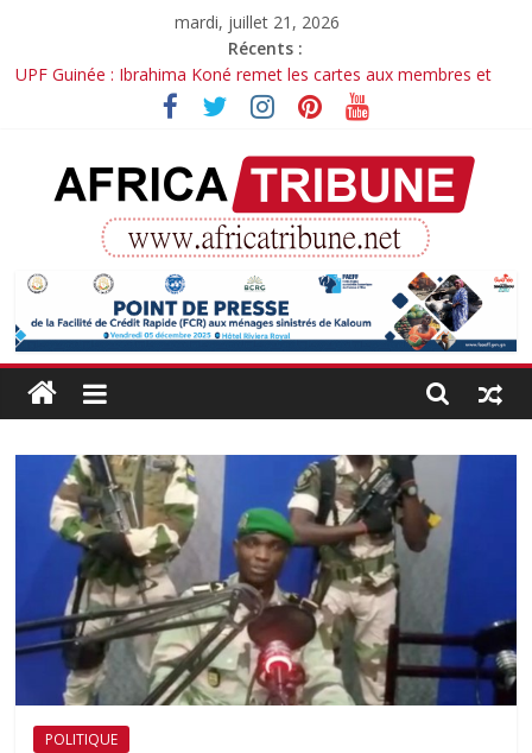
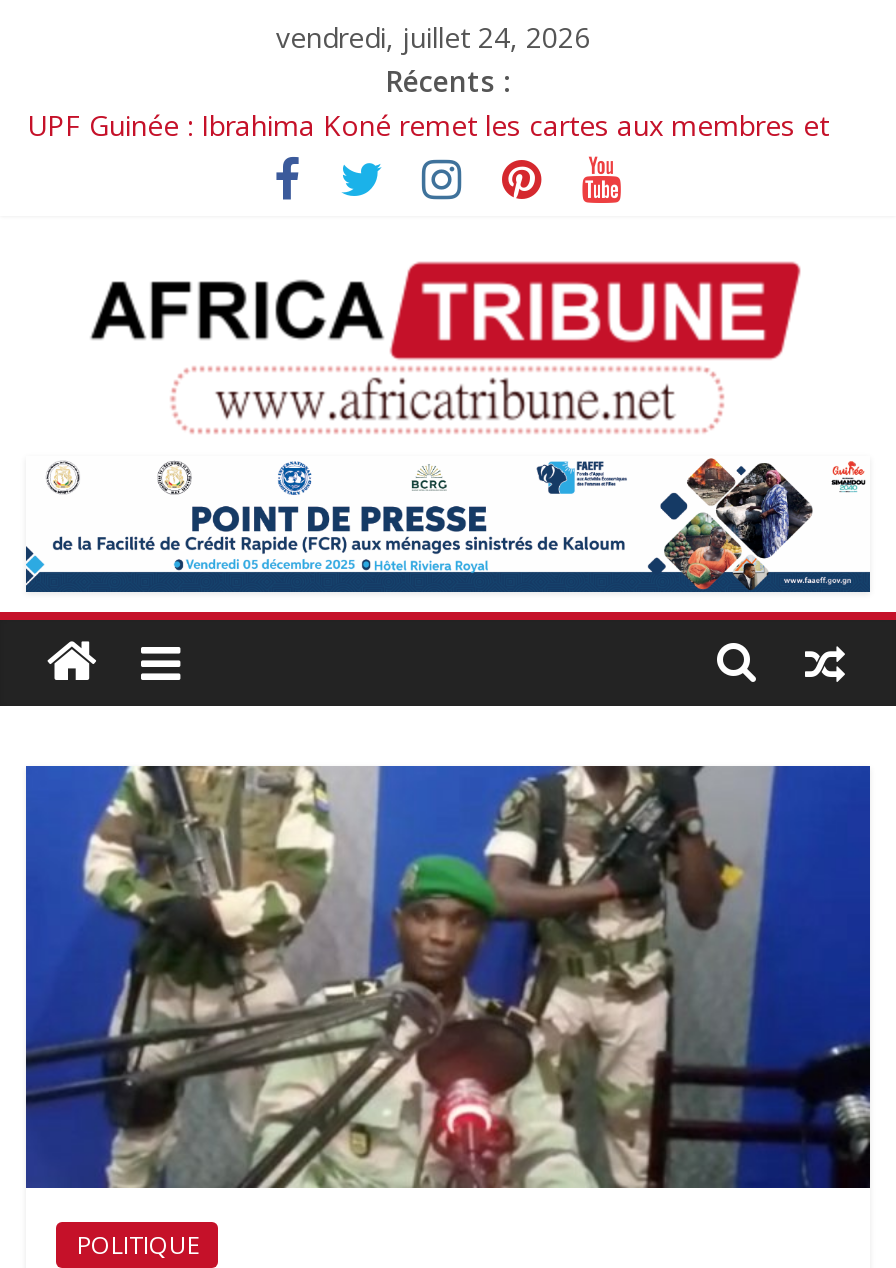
[175,11,340,33] mardi, juillet 21, 2026 -> [276,18,590,56] vendredi, juillet 24, 2026

